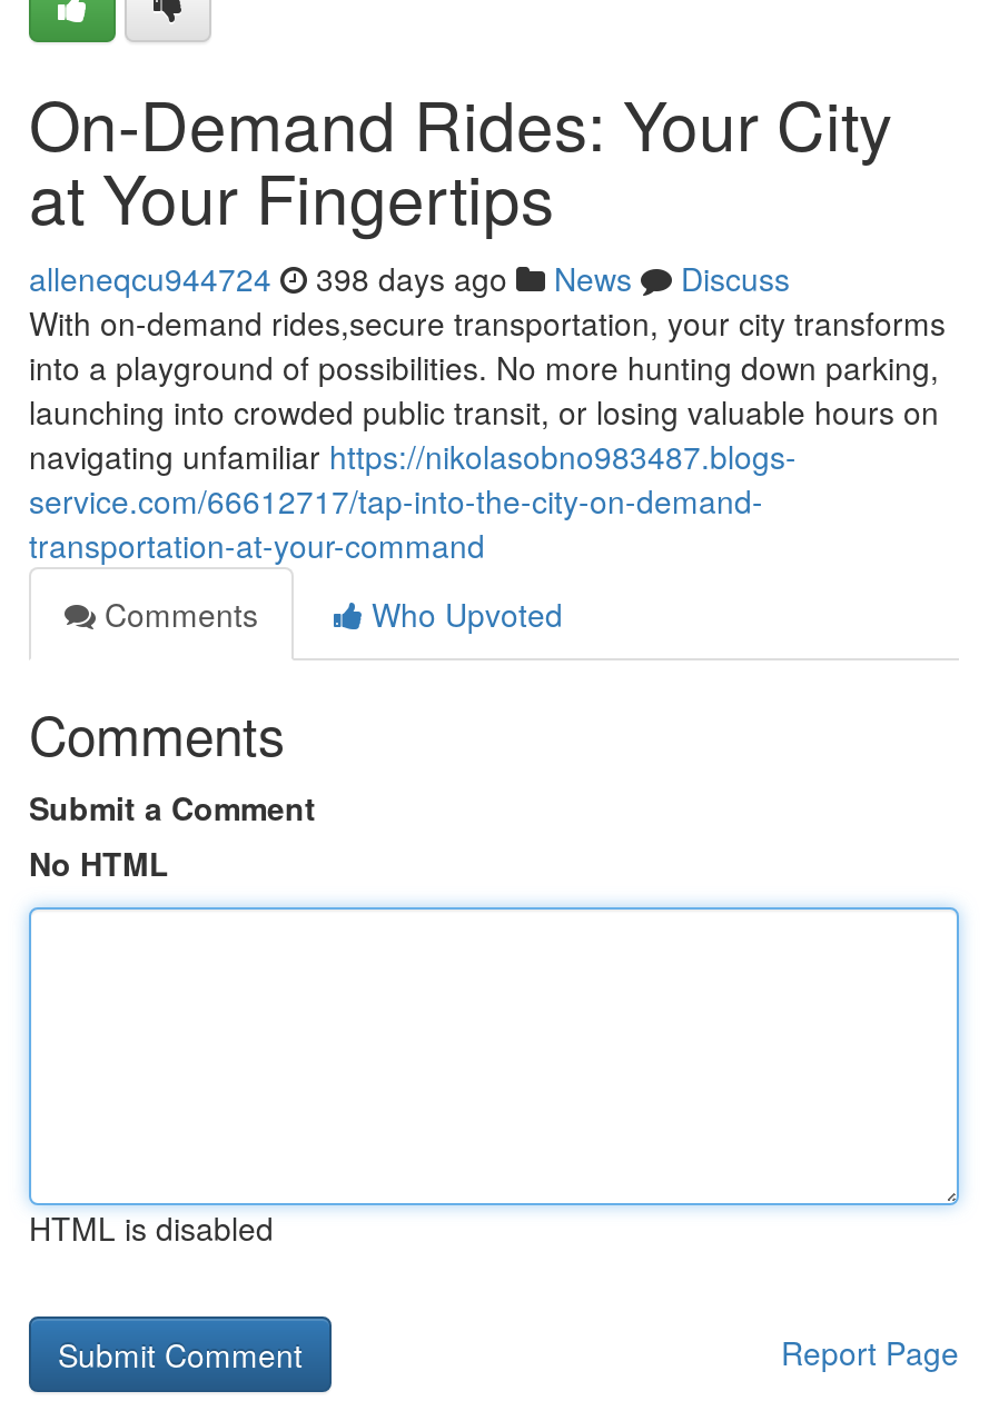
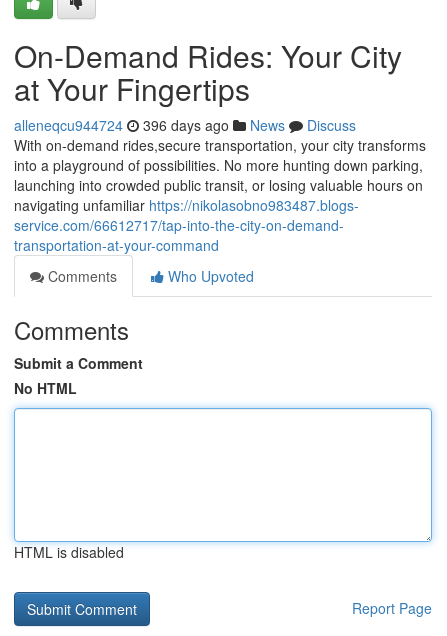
[29,256,790,300] alleneqcu944724 398 days ago News Discuss -> [14,115,356,135] alleneqcu944724 396 days ago News Discuss

